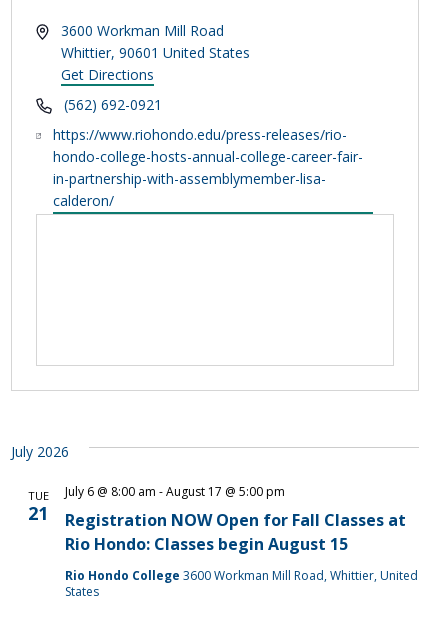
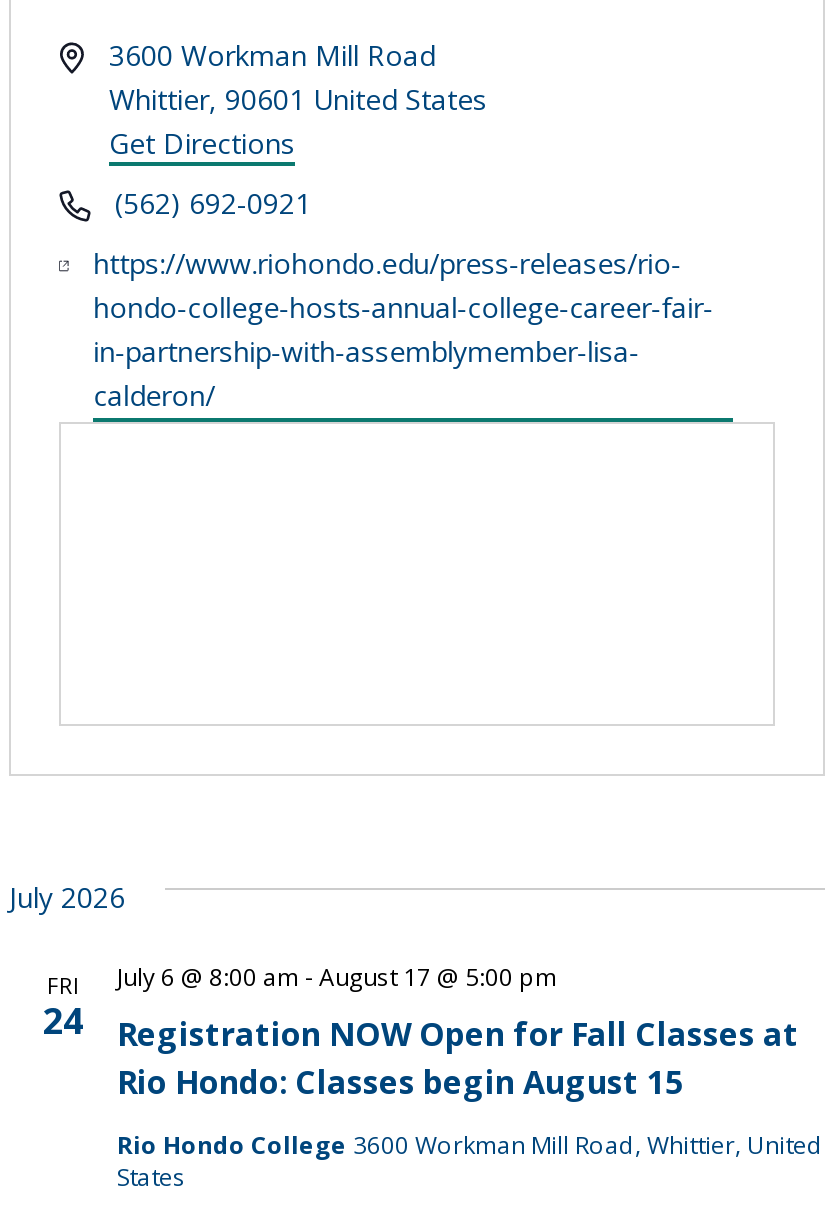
[27,488,48,525] TUE | 21 -> [43,969,83,1043] FRI | 24

